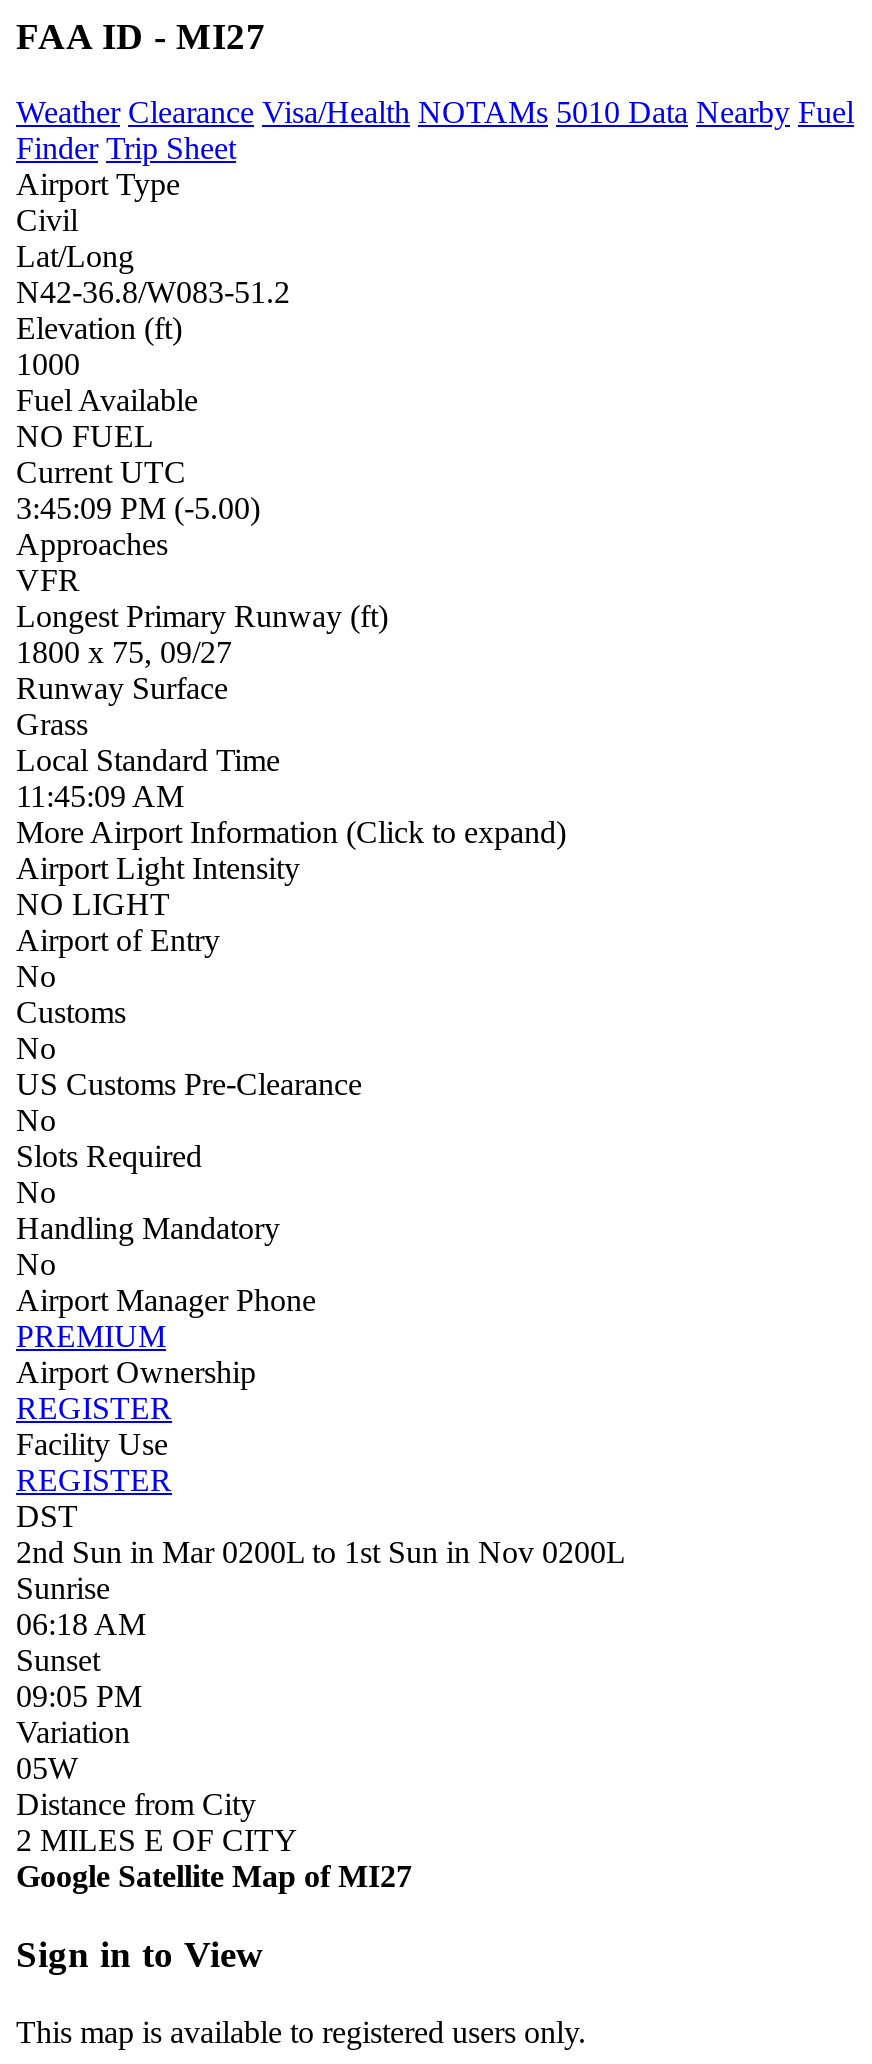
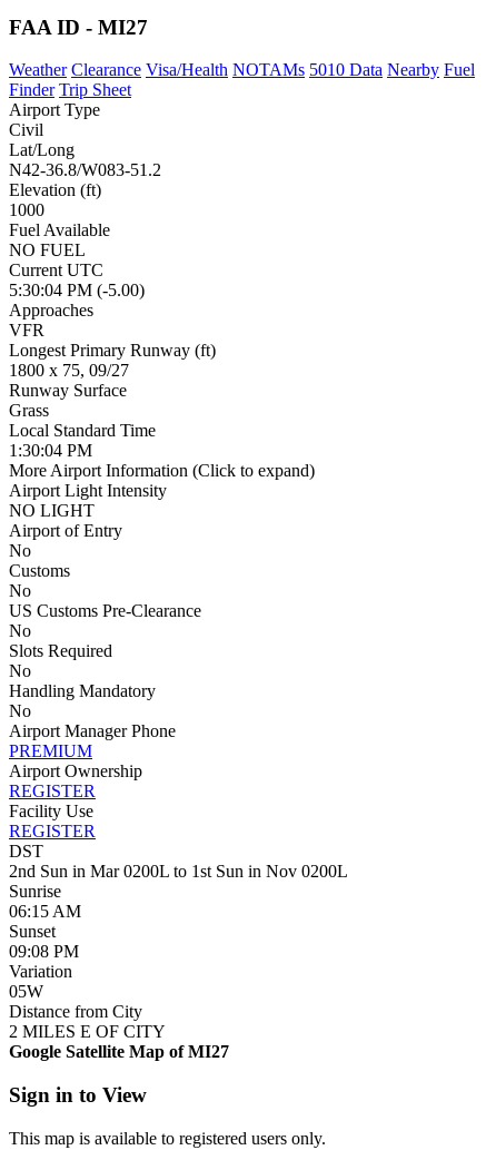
[16,492,268,526] 3:45:09 PM (-5.00) -> [9,281,149,300] 5:30:04 PM (-5.00)
[16,780,192,814] 11:45:09 AM -> [9,441,97,460] 1:30:04 PM
[16,1608,146,1642] 06:18 AM -> [9,902,81,921] 06:15 AM
[16,1680,142,1714] 09:05 PM -> [9,942,79,961] 09:08 PM

